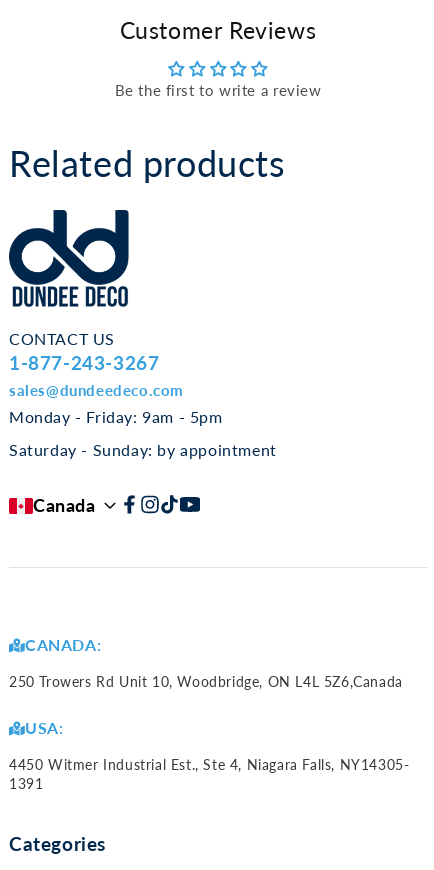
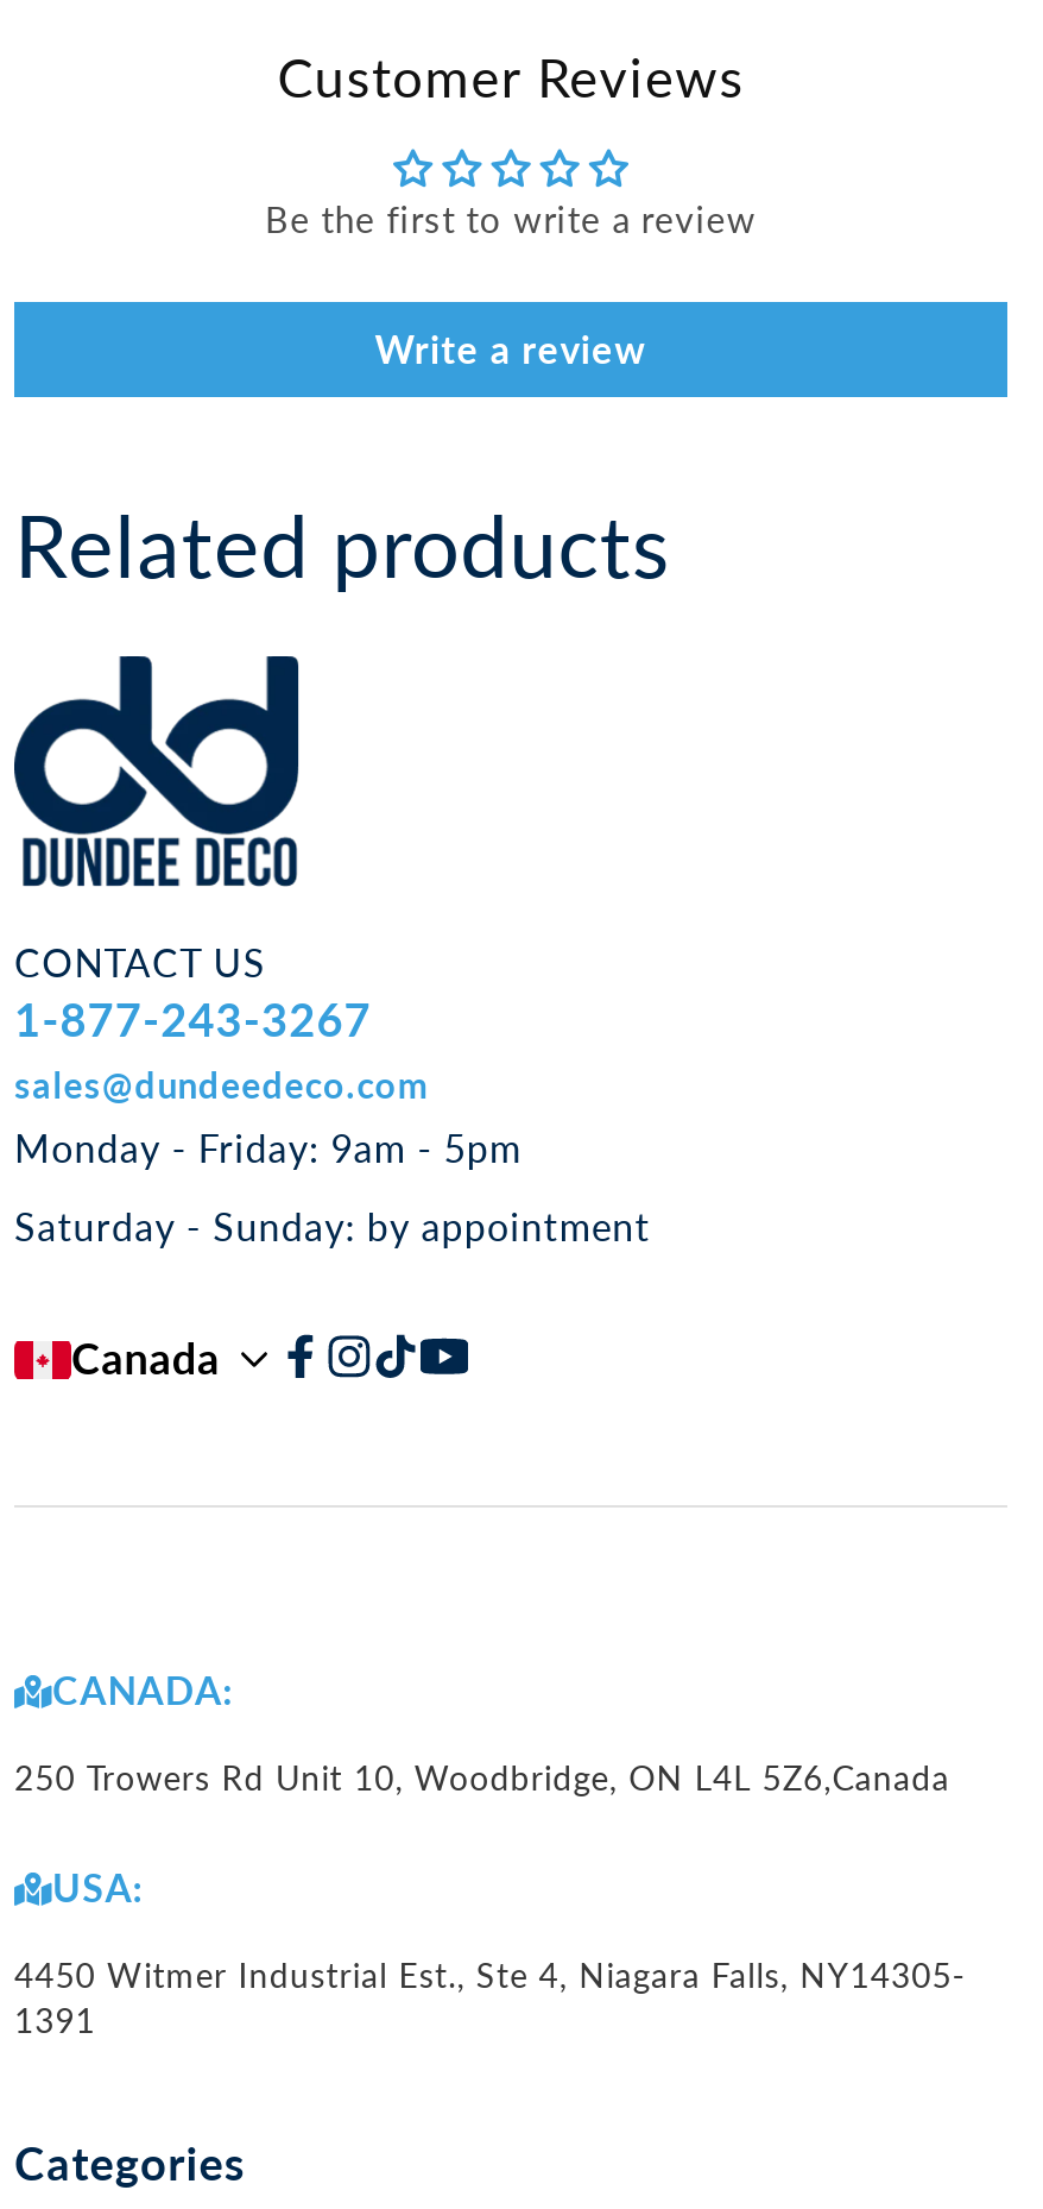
none -> [375,327,647,372] Write a review

